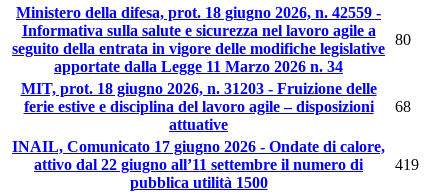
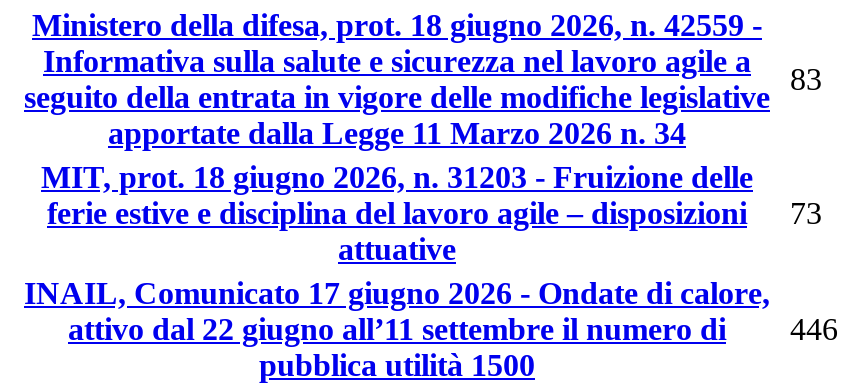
[395,31,411,48] 80 -> [790,62,822,96] 83
[23,98,411,115] ferie estive e disciplina del lavoro agile – disposizioni 68 -> [47,196,822,230] ferie estive e disciplina del lavoro agile – disposizioni 73
[34,156,419,173] attivo dal 22 giugno all’11 settembre il numero di 419 -> [68,312,838,346] attivo dal 22 giugno all’11 settembre il numero di 446

